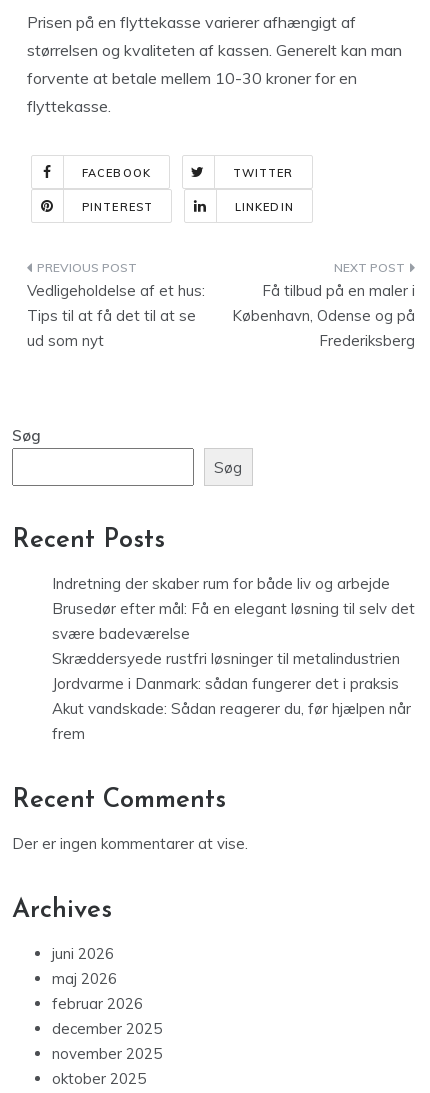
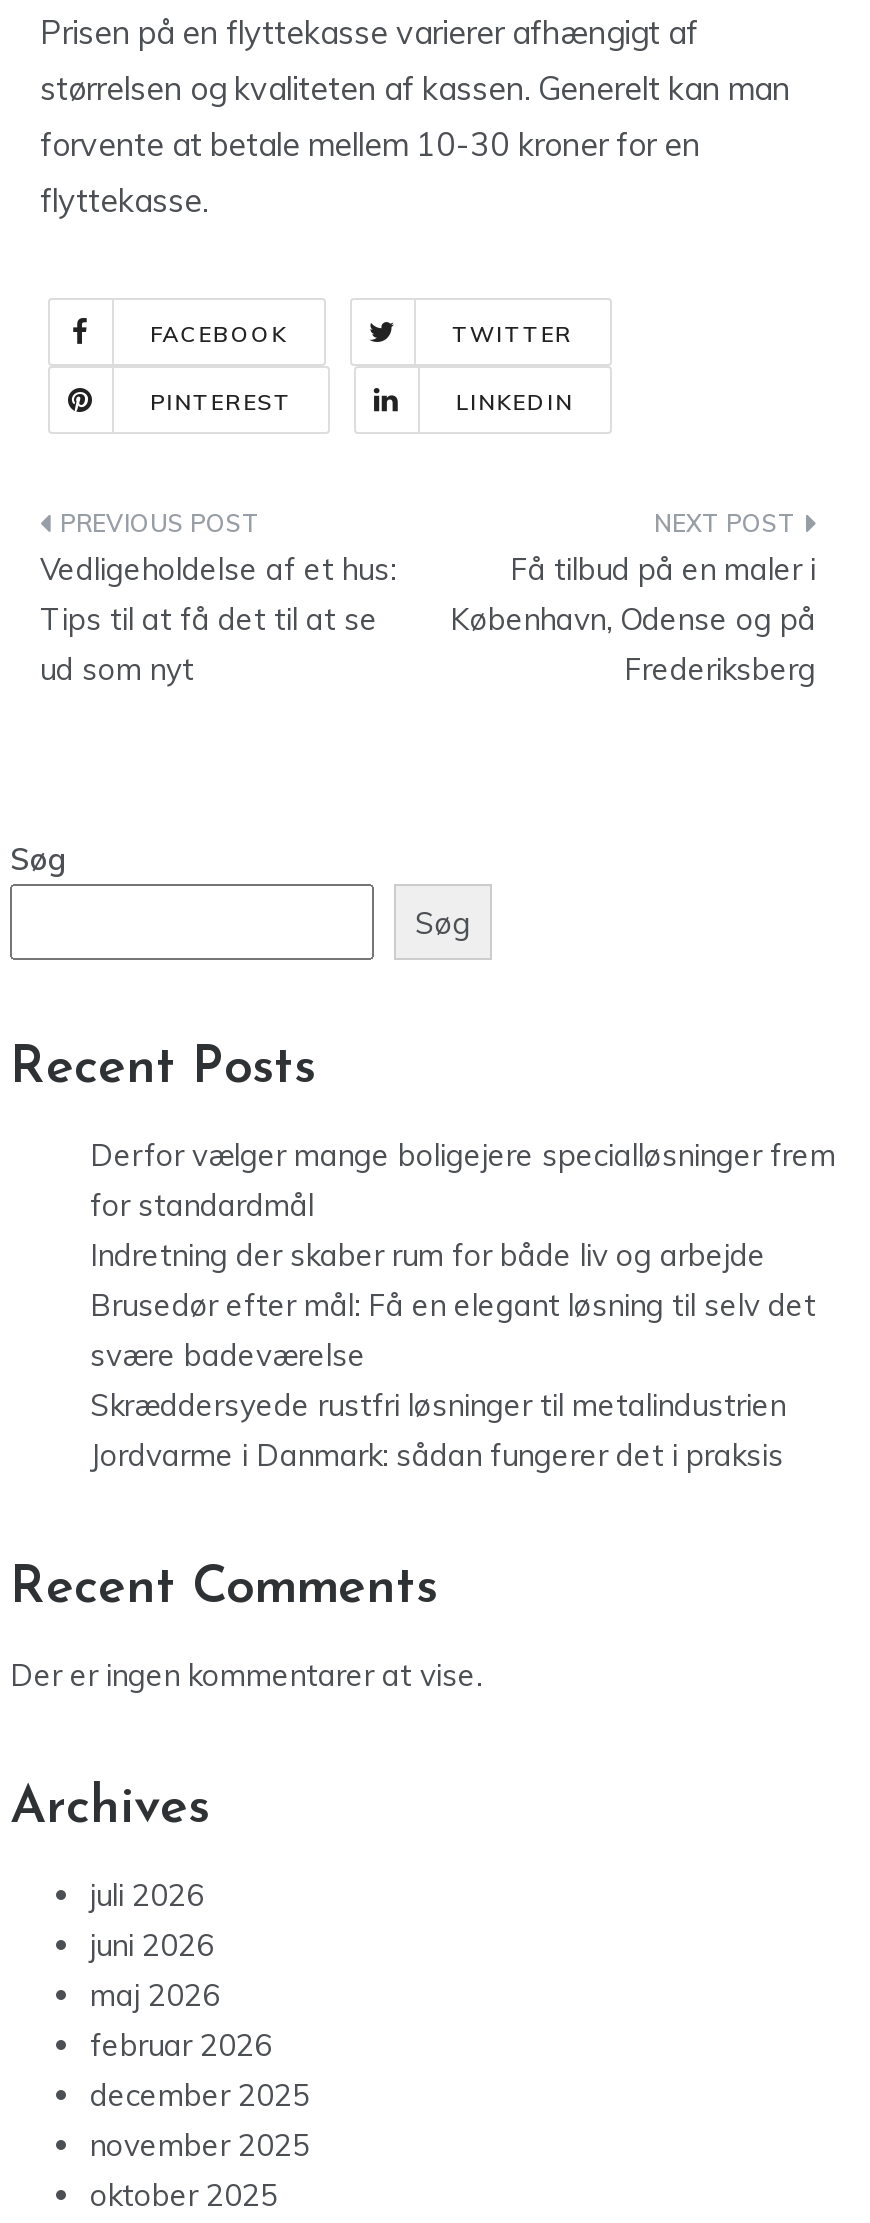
none -> [90,1136,836,1224] Derfor vælger mange boligejere specialløsninger frem | for standardmål
moved [52,574,415,693] -> [90,1236,816,1474]: Indretning der skaber rum for både liv og arbejde | Brusedør efter mål: Få en elegant løsning til selv det | svære badeværelse | Skræddersyede rustfri løsninger til metalindustrien | Jordvarme i Danmark: sådan fungerer det i praksis
[52,699,411,743] Akut vandskade: Sådan reagerer du, før hjælpen når | frem -> none
none -> [90,1876,204,1914] juli 2026

